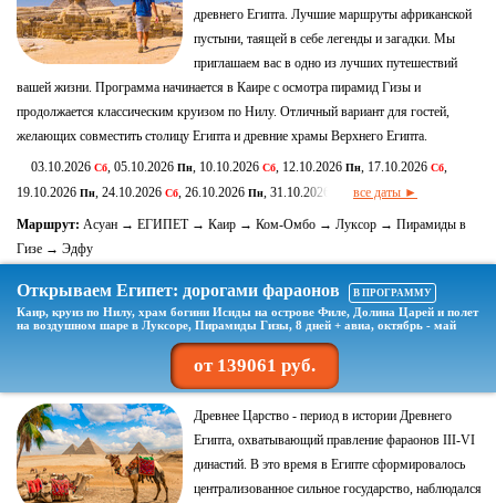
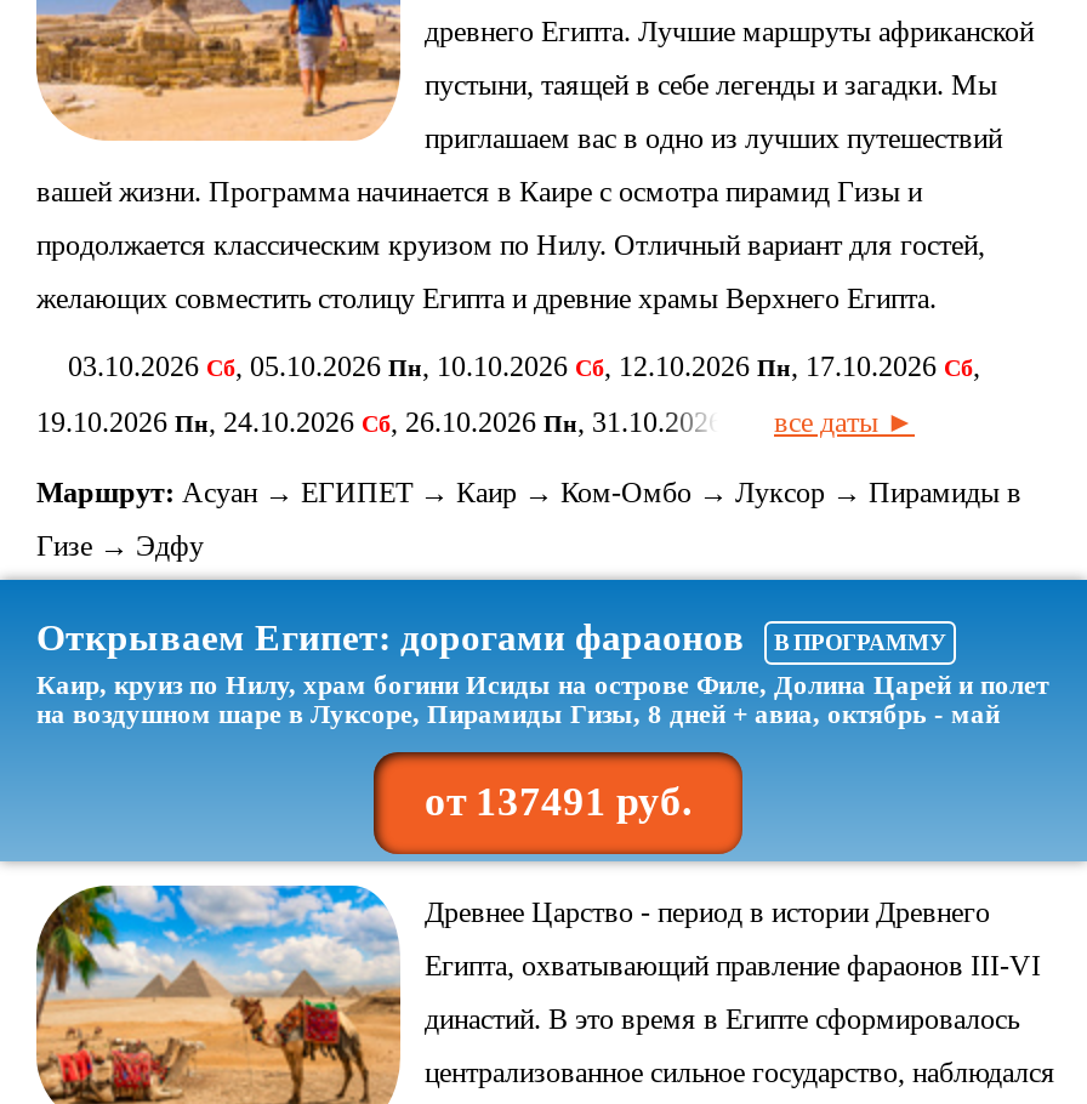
[194,355,316,376] от 139061 руб. -> [425,779,692,825] от 137491 руб.

